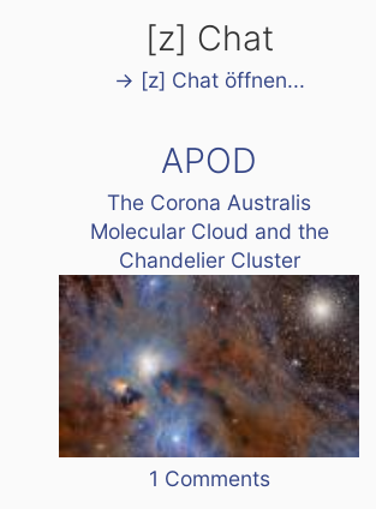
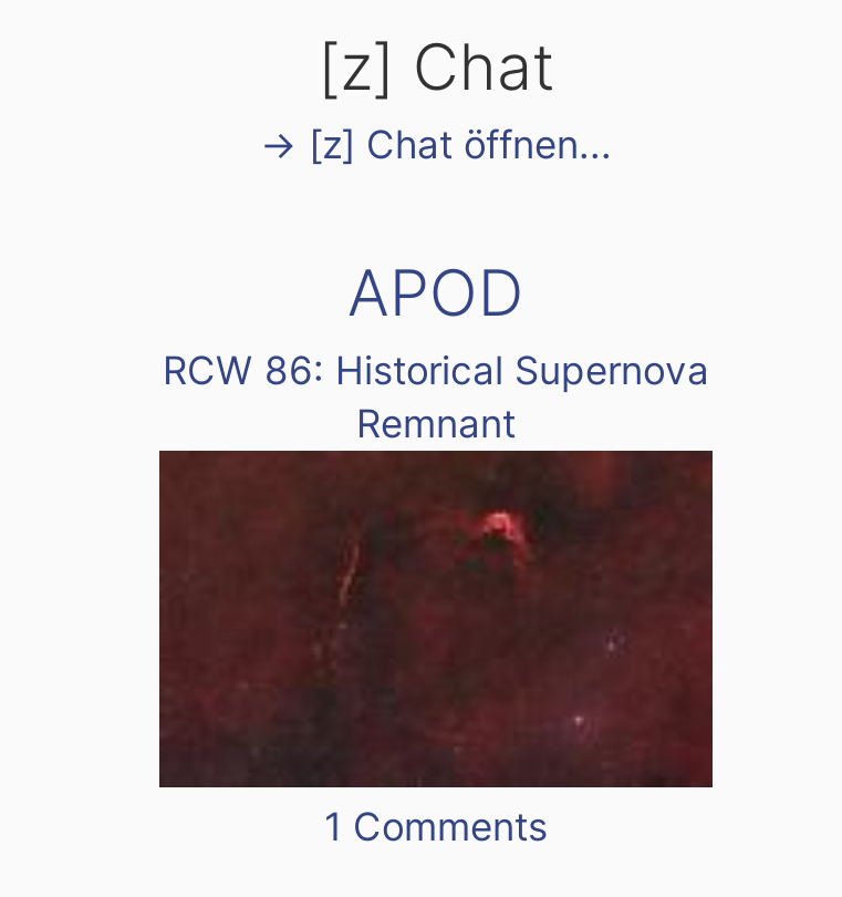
[89,190,329,273] The Corona Australis | Molecular Cloud and the | Chandelier Cluster -> [163,347,709,447] RCW 86: Historical Supernova | Remnant
[59,275,360,459] [image] -> [162,457,713,790] [image]

